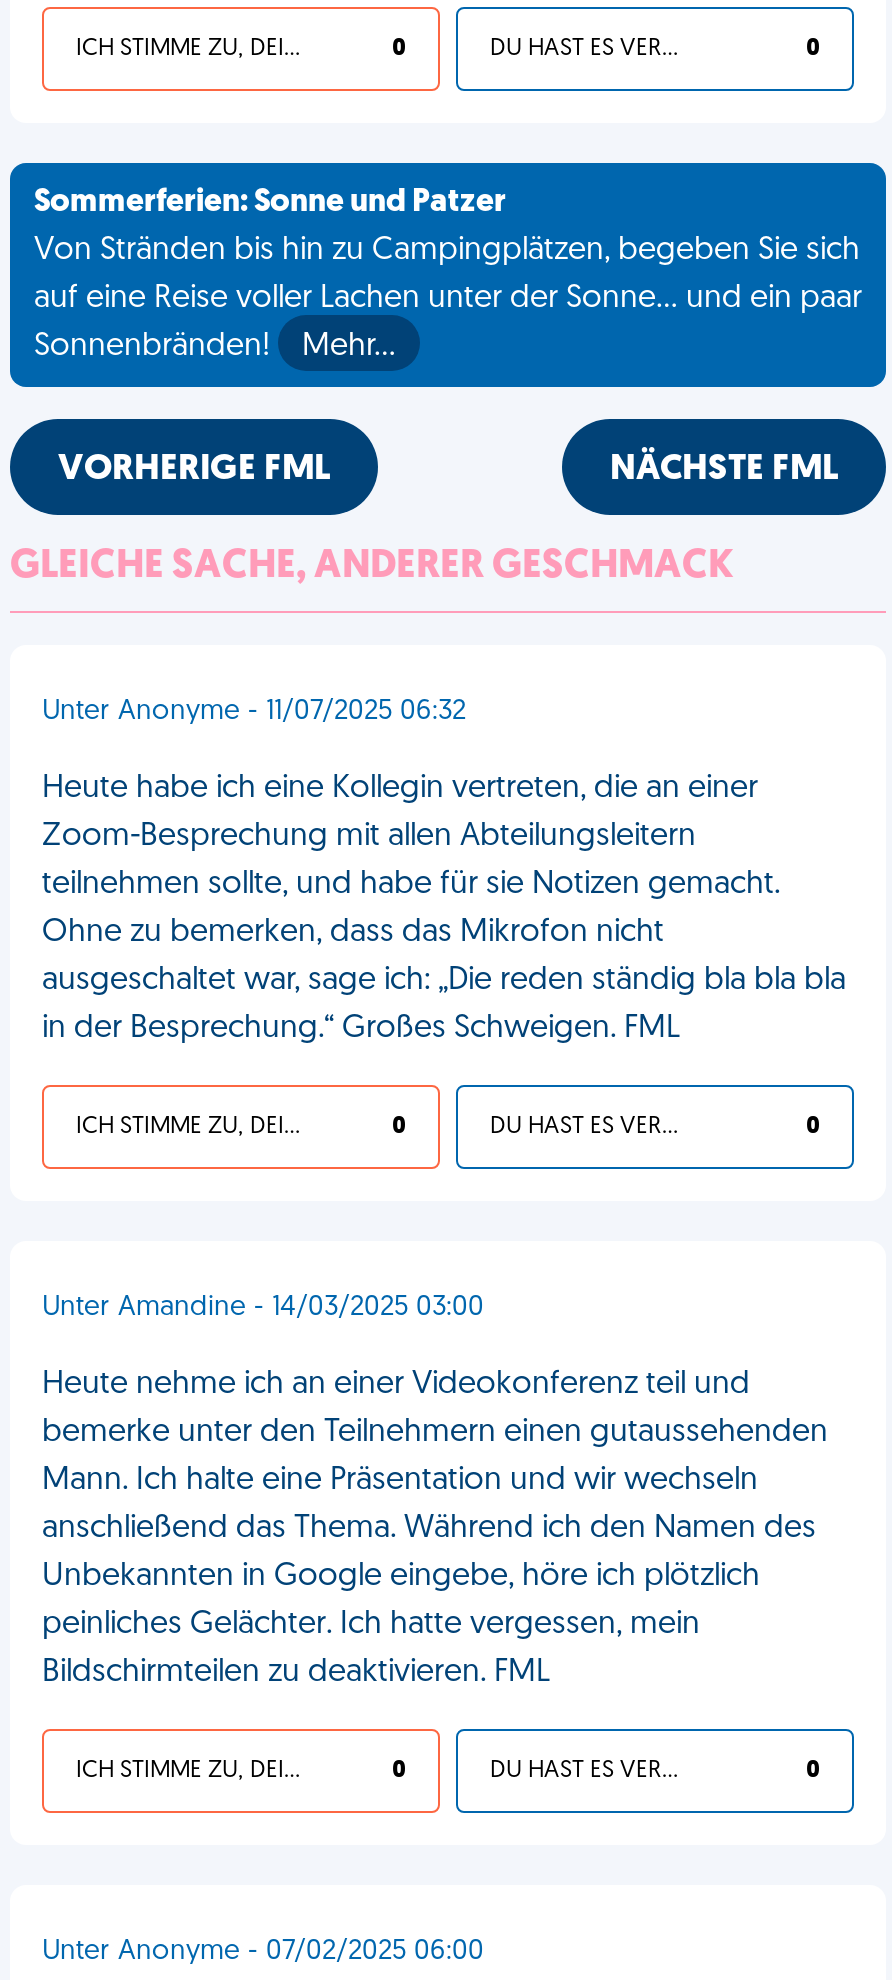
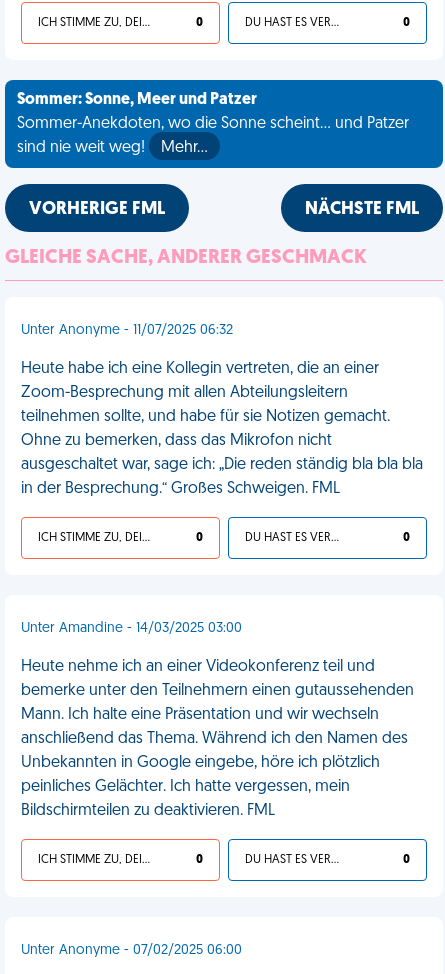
[34,187,862,363] Sommerferien: Sonne und Patzer | Von Stränden bis hin zu Campingplätzen, begeben Sie sich | auf eine Reise voller Lachen unter der Sonne... und ein paar | Sonnenbränden! -> [17,92,409,156] Sommer: Sonne, Meer und Patzer | Sommer-Anekdoten, wo die Sonne scheint... und Patzer | sind nie weit weg!

